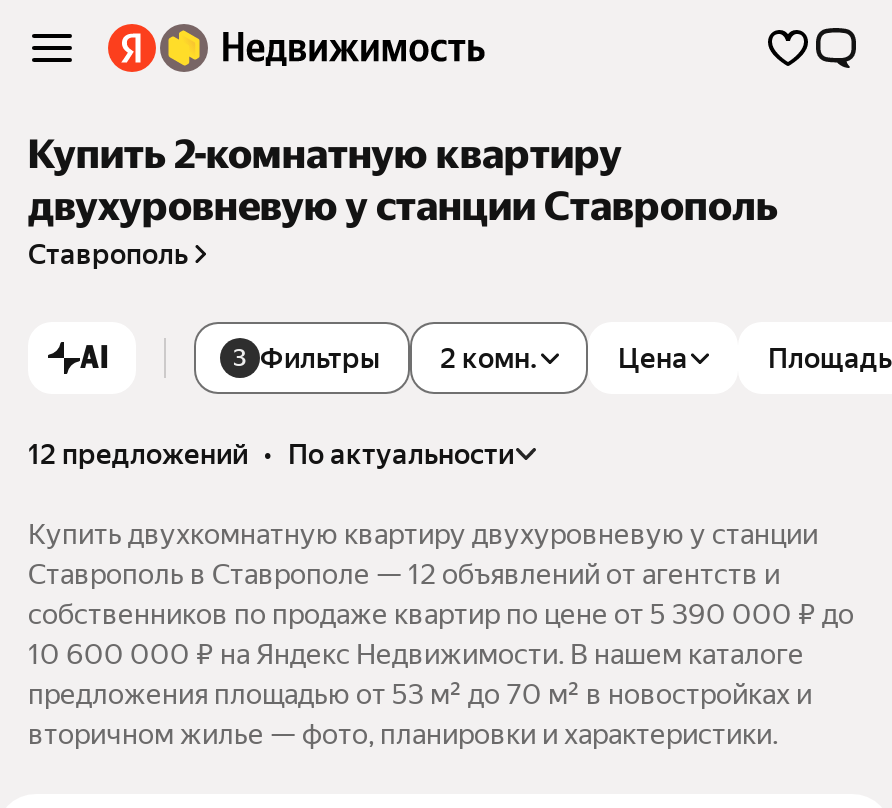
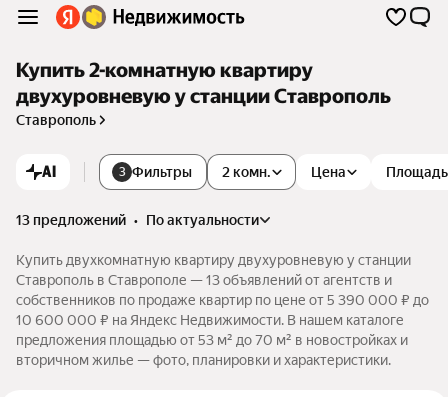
[28,438,514,470] 12 предложений • по актуальности -> [16,212,259,228] 13 предложений • по актуальности
[28,558,780,590] Ставрополь в Ставрополе — 12 объявлений от агентств и -> [16,272,392,288] Ставрополь в Ставрополе — 13 объявлений от агентств и

